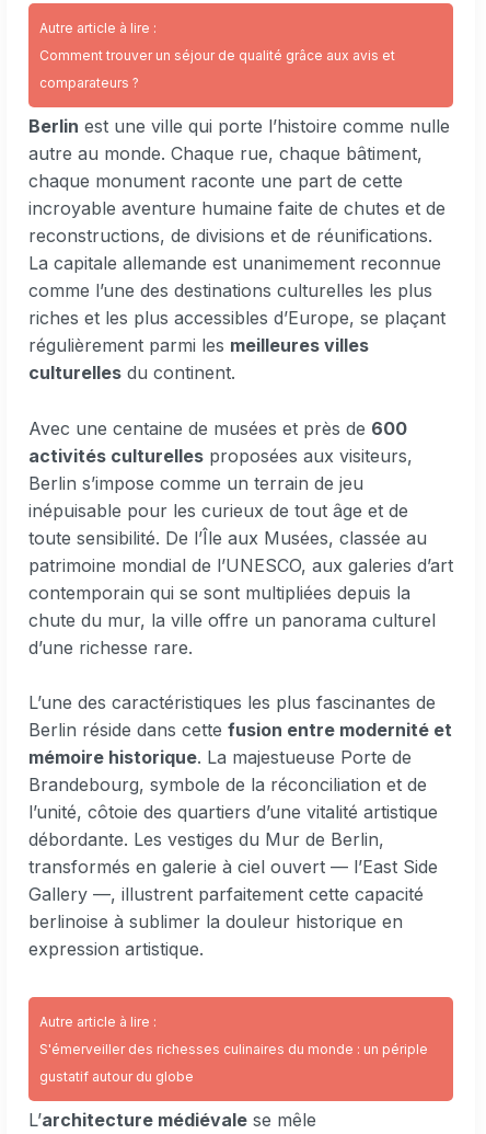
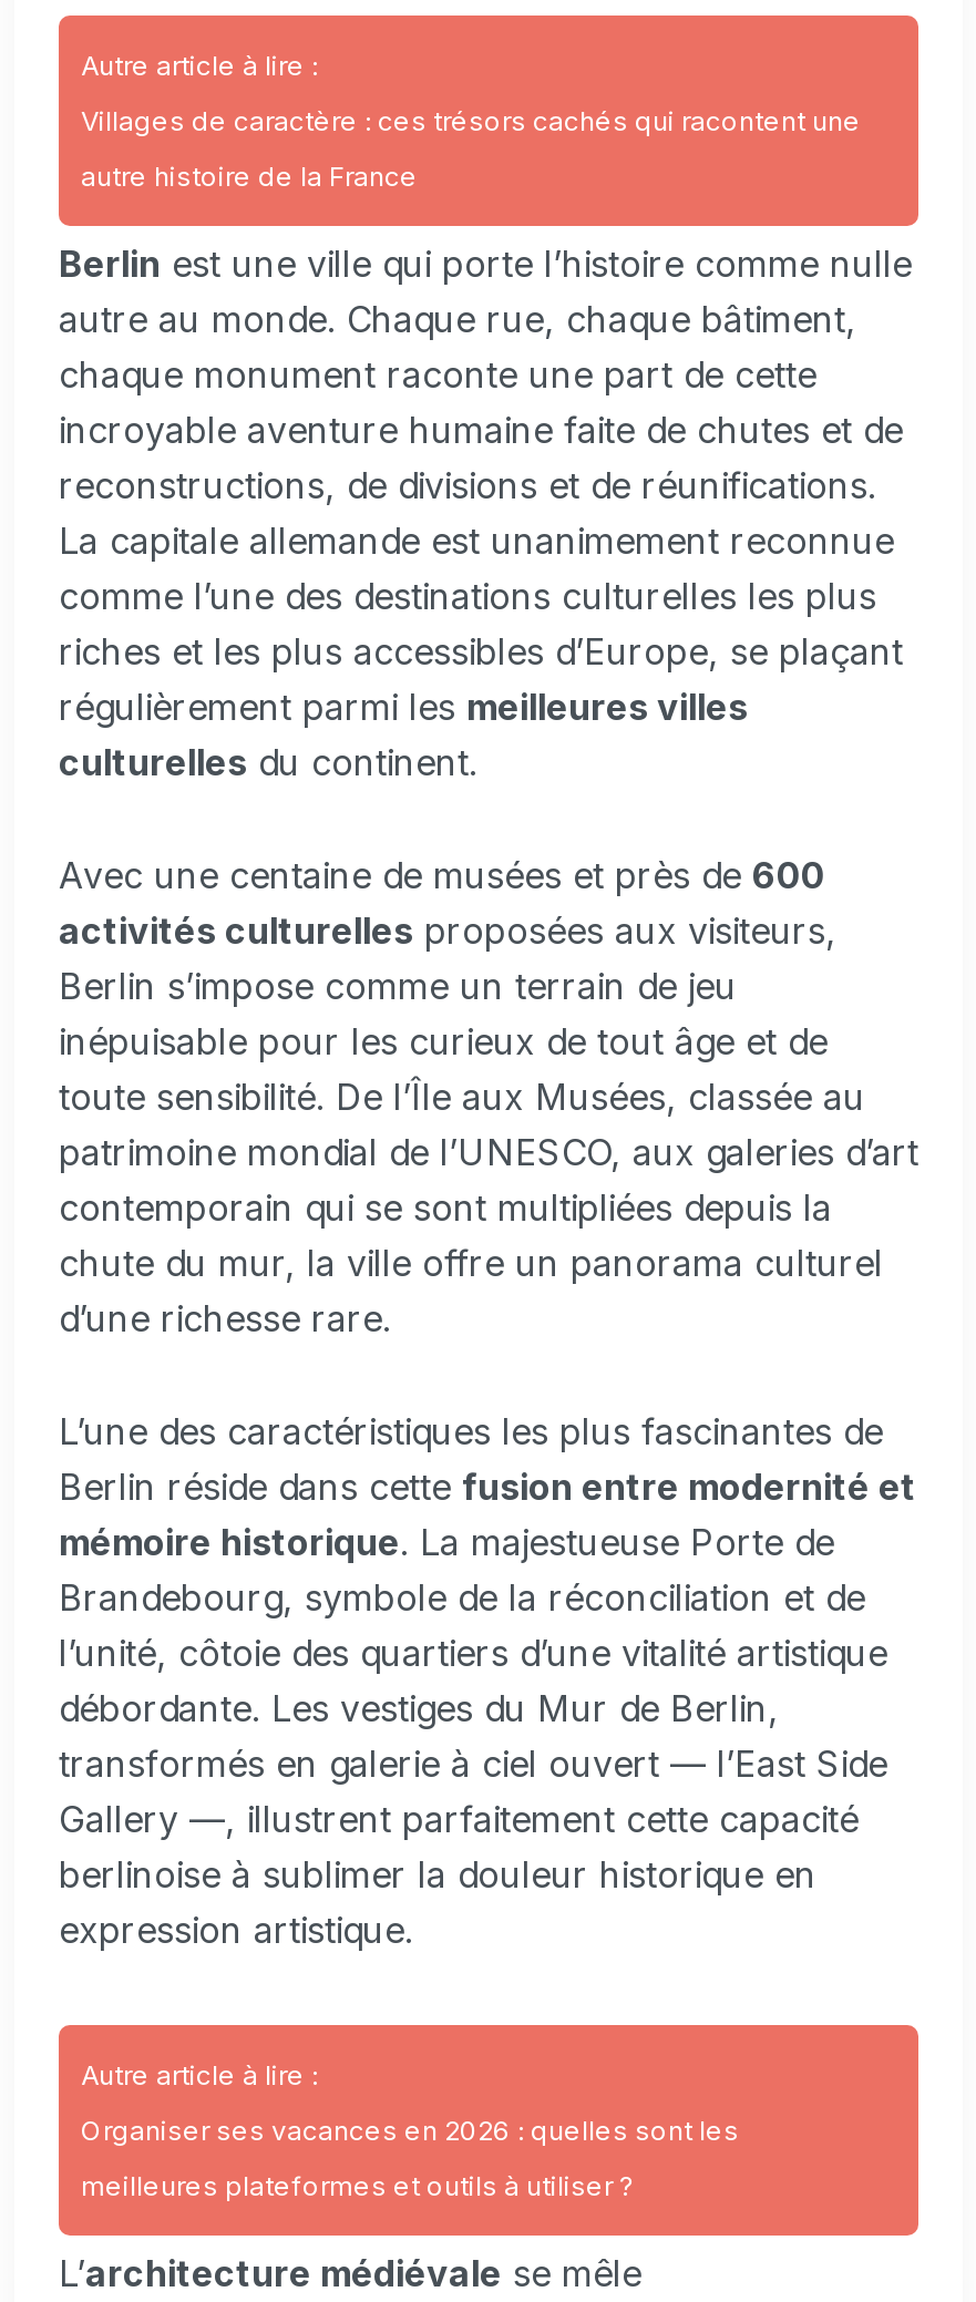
[39,47,395,64] Comment trouver un séjour de qualité grâce aux avis et -> [81,105,861,138] Villages de caractère : ces trésors cachés qui racontent une
[39,75,139,91] comparateurs ? -> [81,160,418,193] autre histoire de la France
[39,1041,428,1057] S'émerveiller des richesses culinaires du monde : un périple -> [81,2114,739,2147] Organiser ses vacances en 2026 : quelles sont les
[39,1068,194,1085] gustatif autour du globe -> [81,2169,633,2202] meilleures plateformes et outils à utiliser ?

